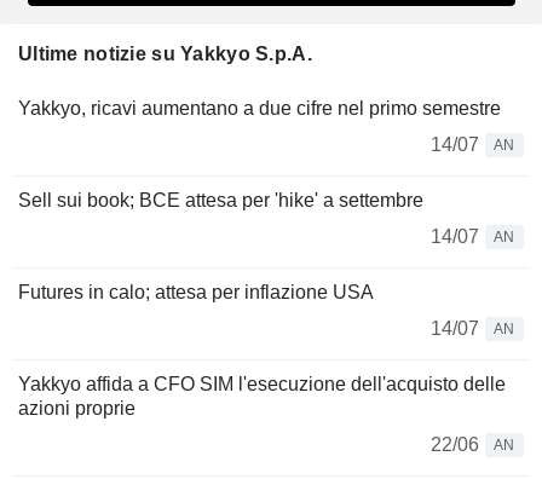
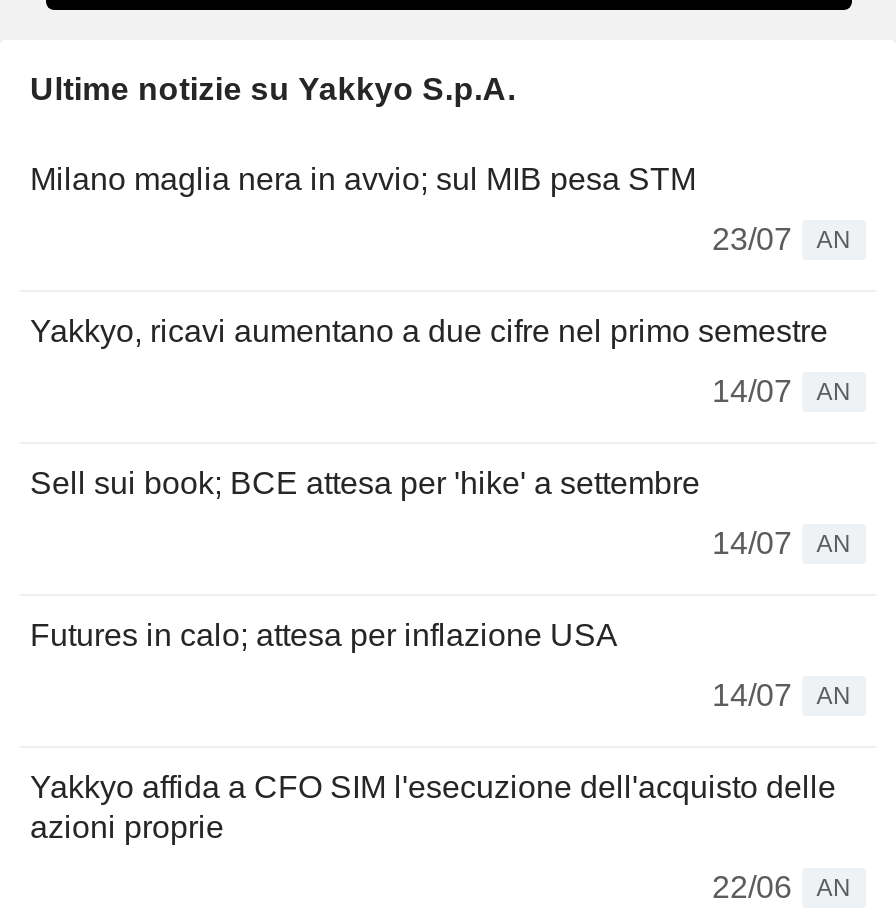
none -> [30,162,851,256] Milano maglia nera in avvio; sul MIB pesa STM | 23/07 | AN

